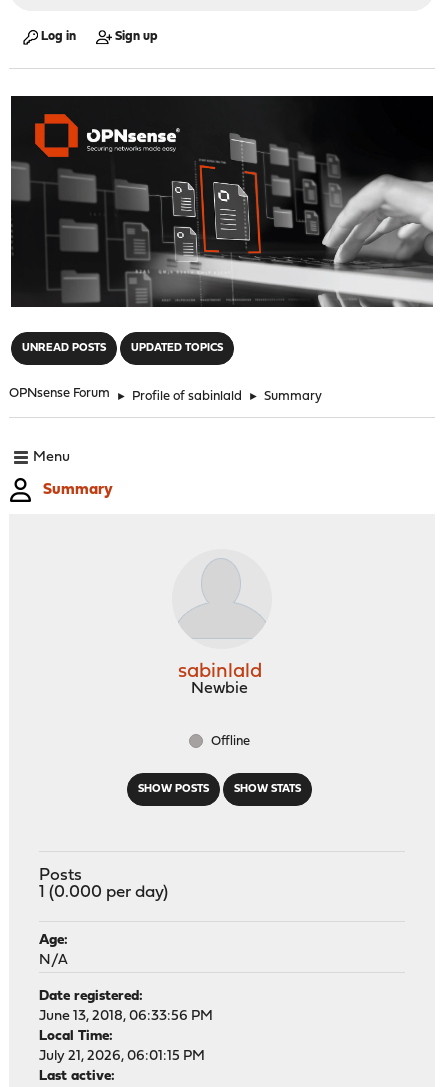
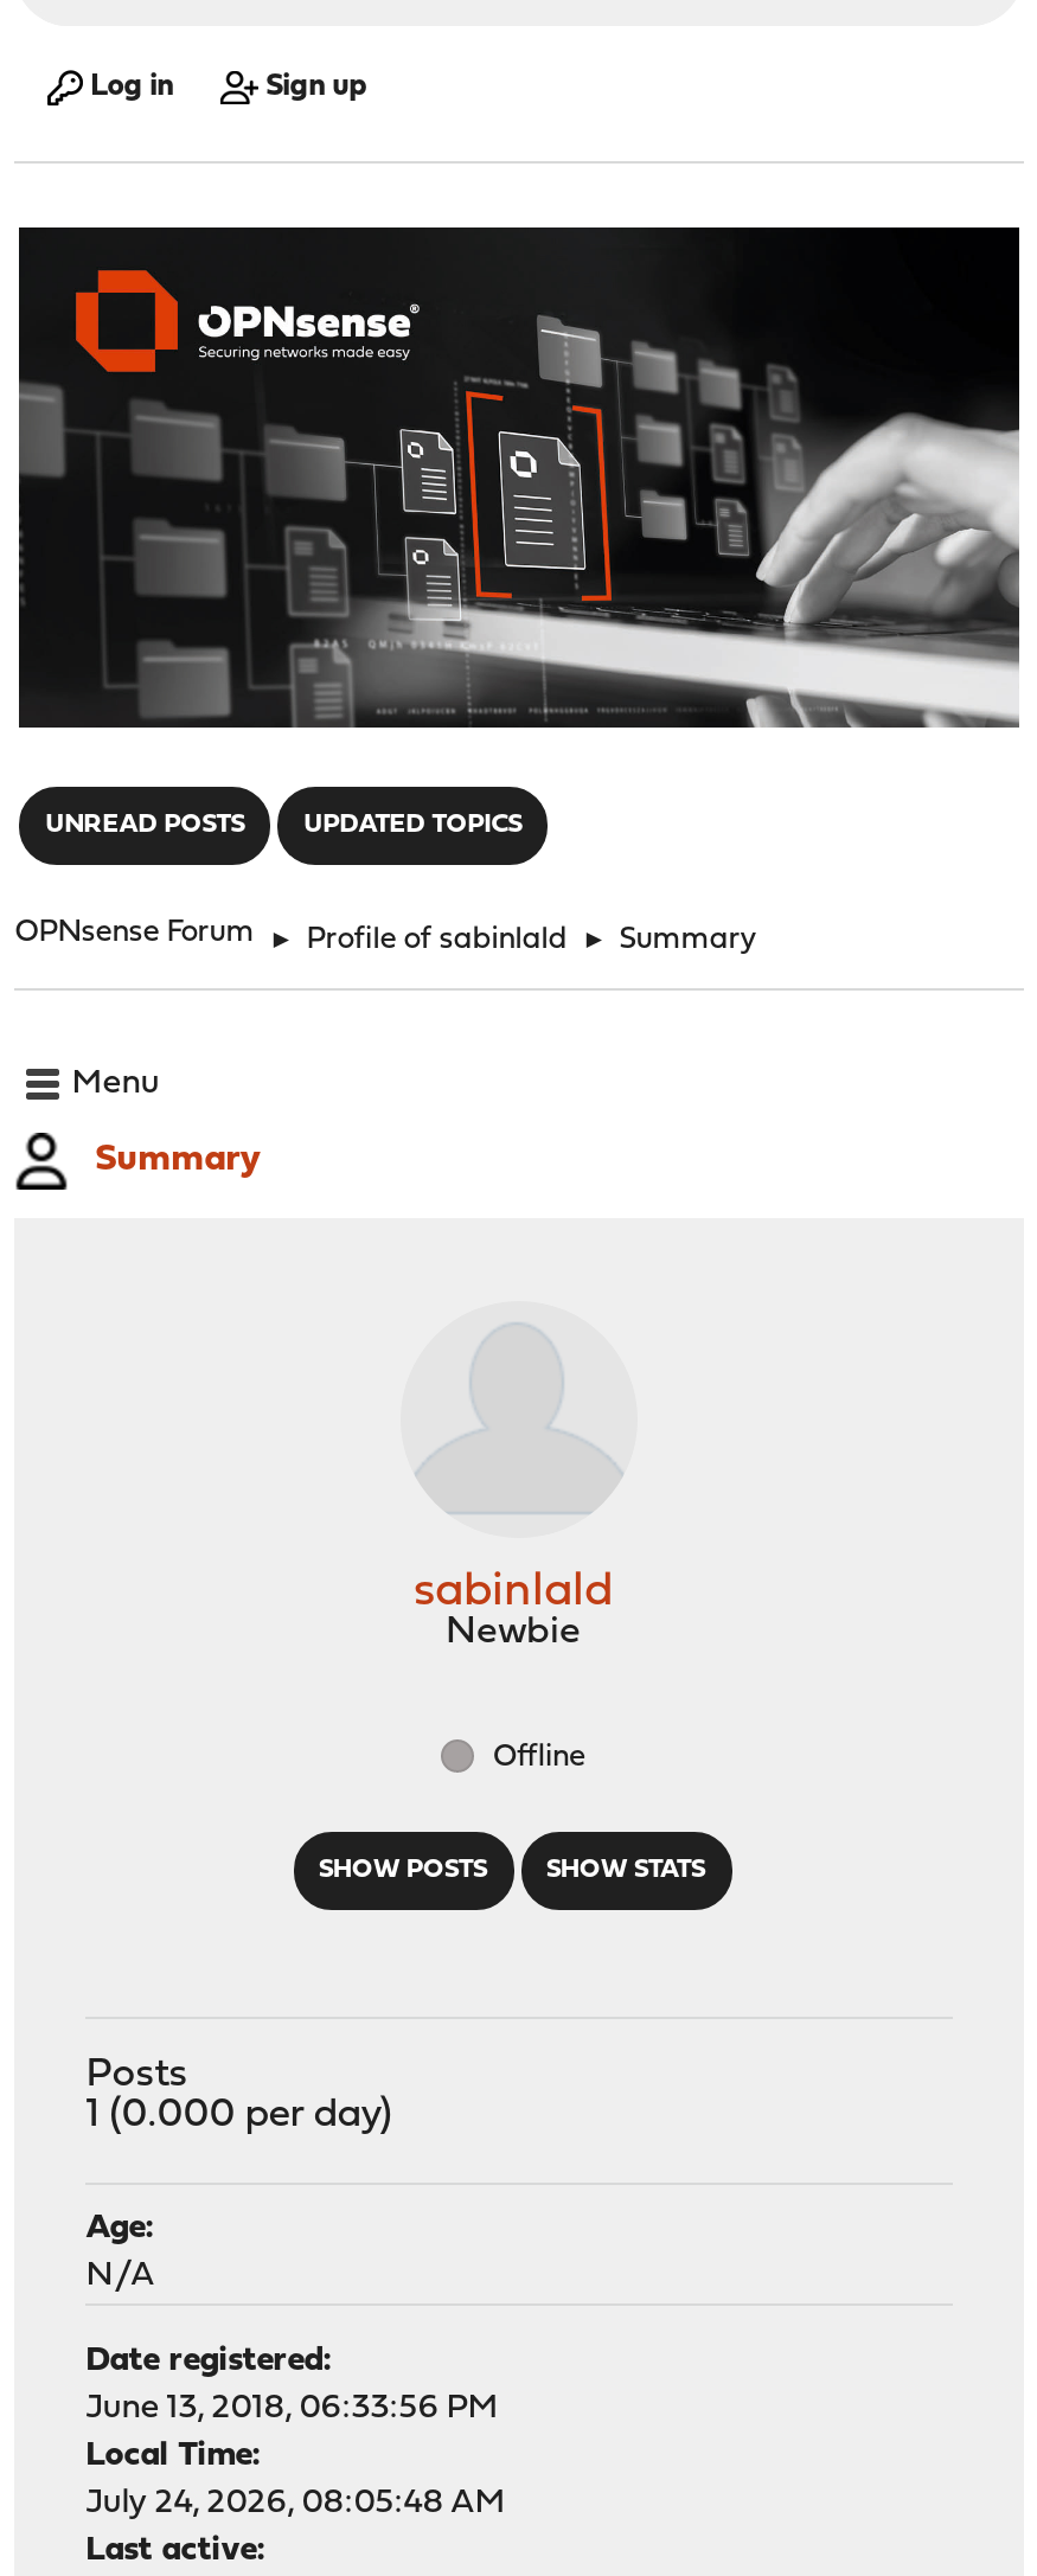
[39,1049,205,1064] July 21, 2026, 06:01:15 PM -> [86,2485,505,2521] July 24, 2026, 08:05:48 AM

